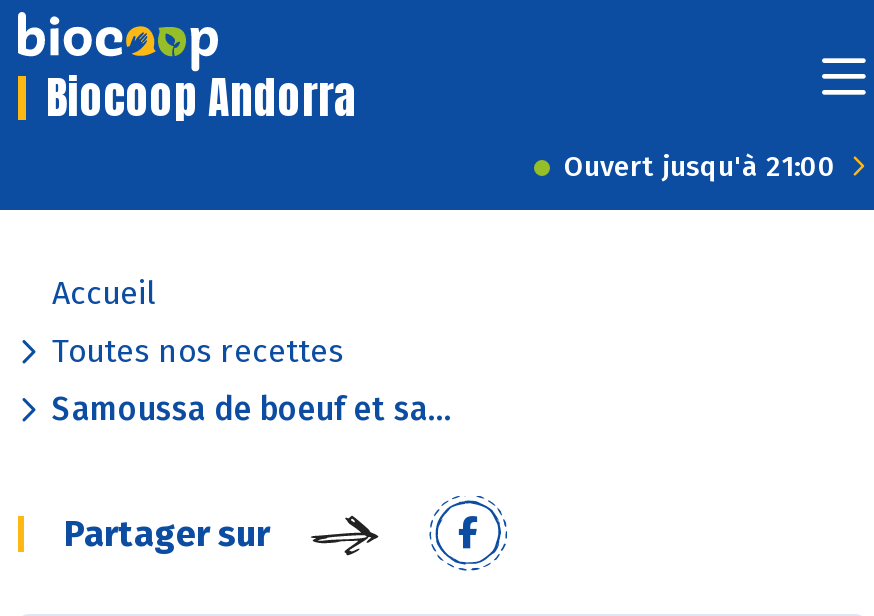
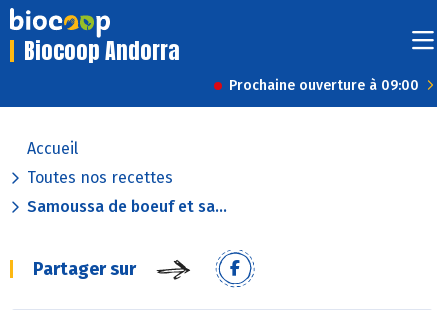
[564,150,836,184] Ouvert jusqu'à 21:00 -> [229,77,419,94] Prochaine ouverture à 09:00

